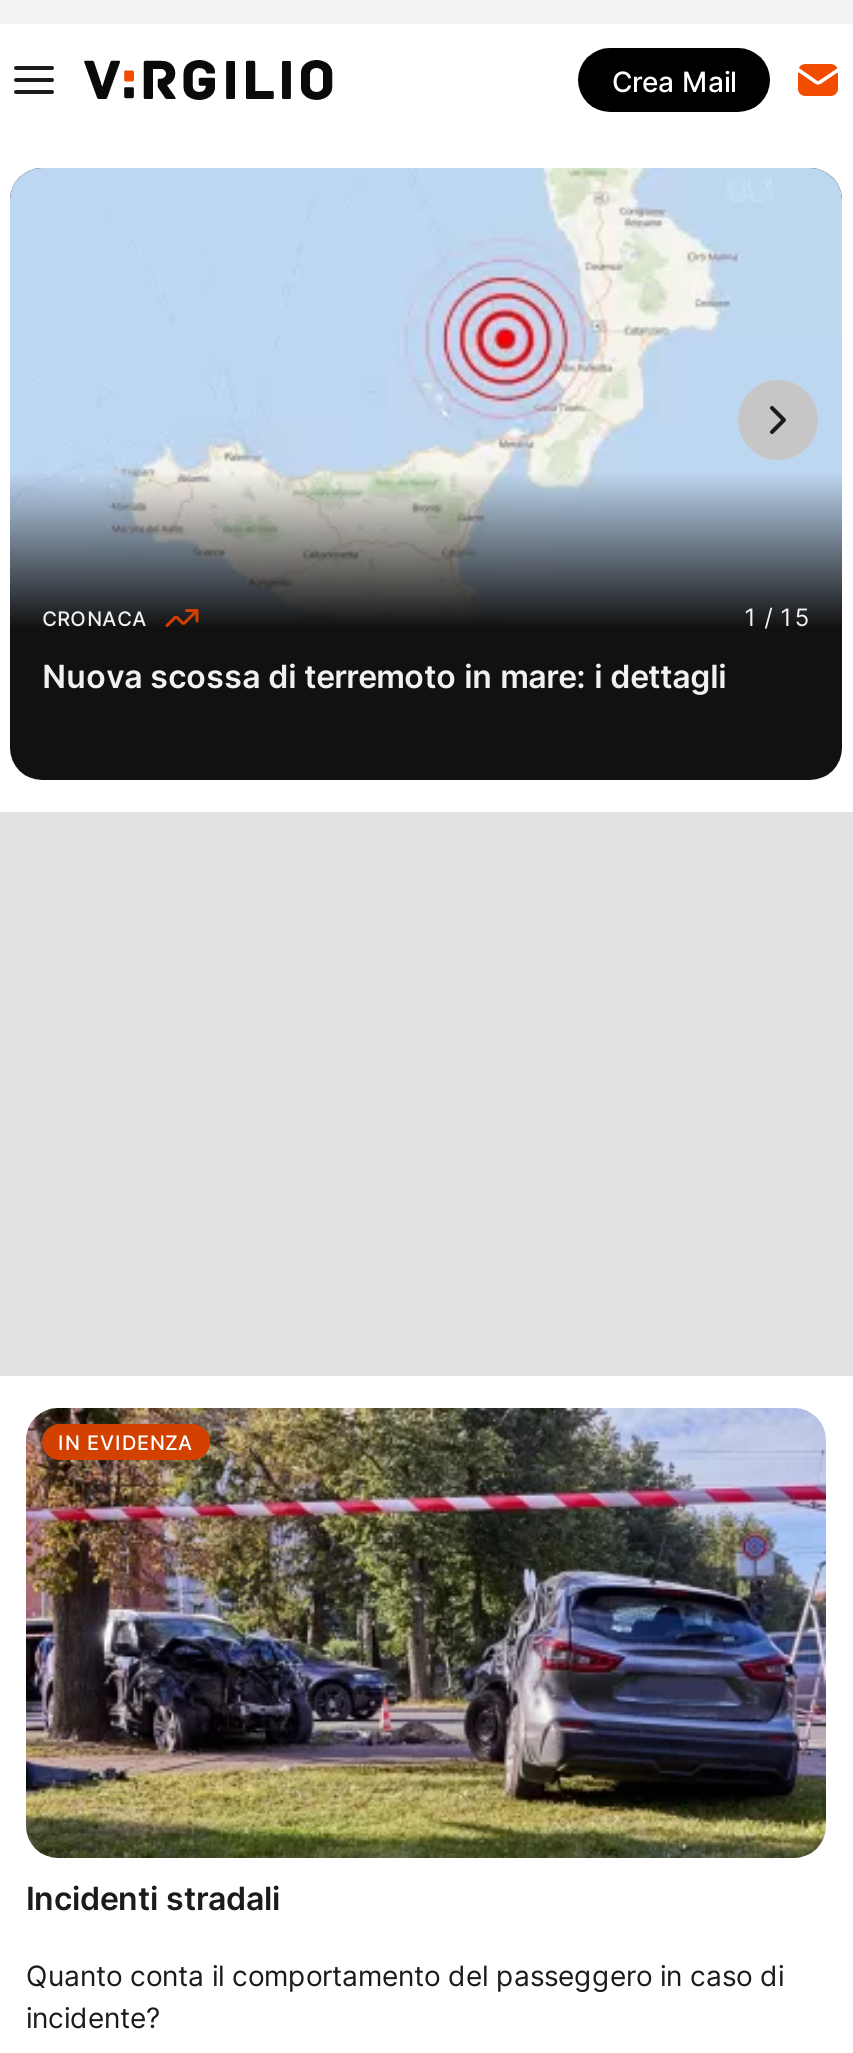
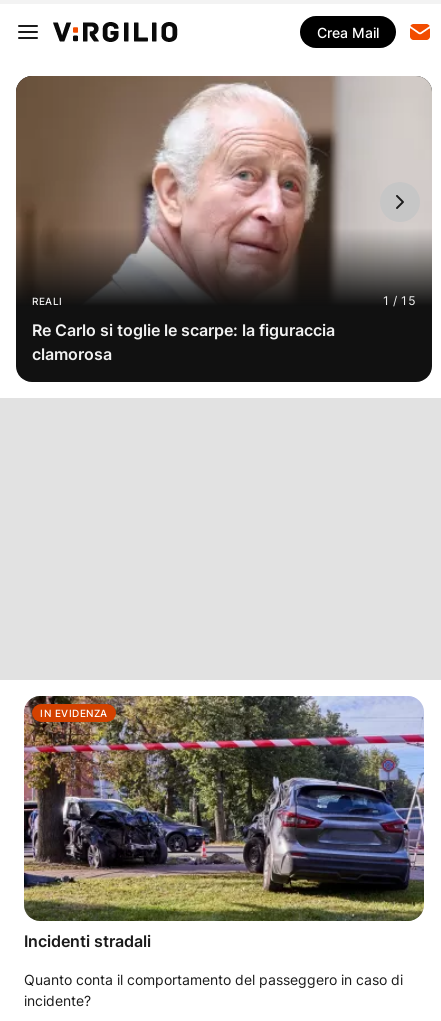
[10,168,842,629] [image] | CRONACA -> [15,75,432,307] [image] | REALI
[42,656,726,696] Nuova scossa di terremoto in mare: i dettagli -> [32,320,335,364] Re Carlo si toglie le scarpe: la figuraccia | clamorosa

